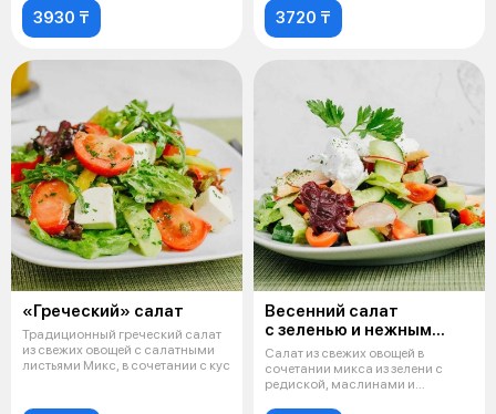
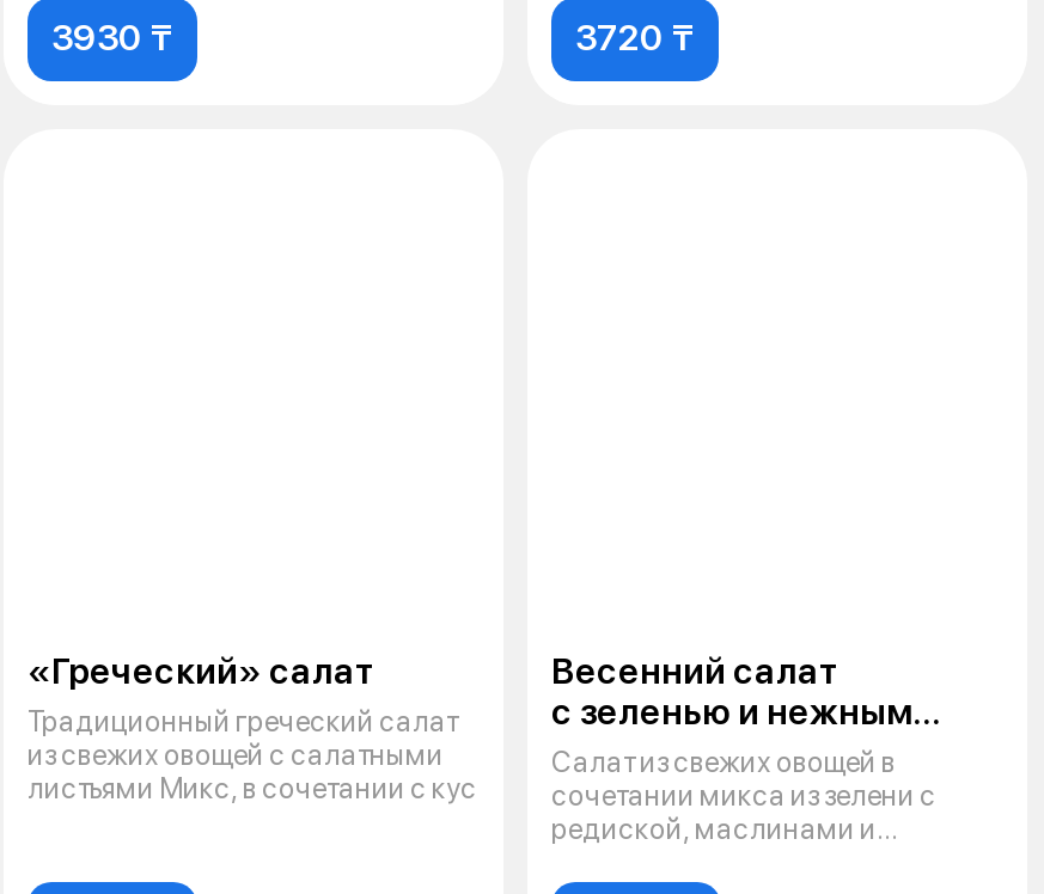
[10,60,244,292] [image] -> none
[252,61,486,292] [image] -> none

